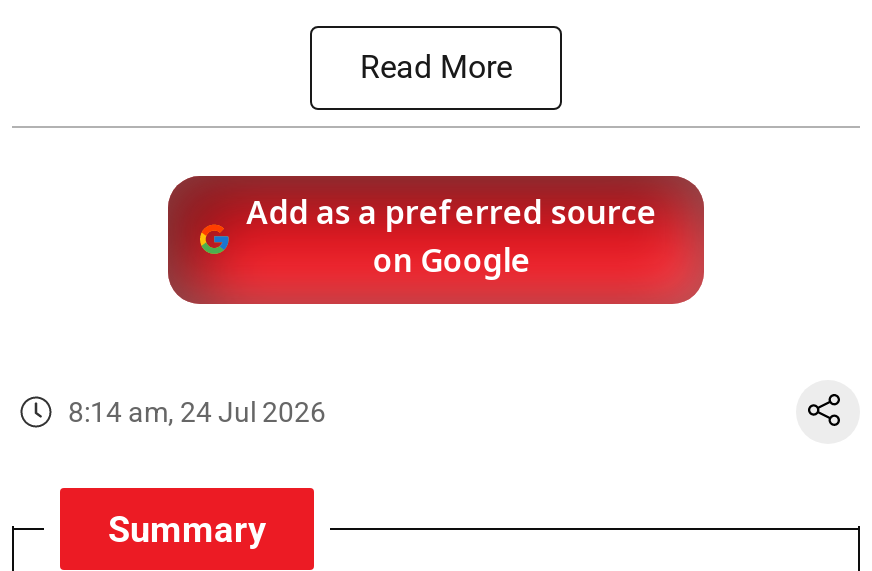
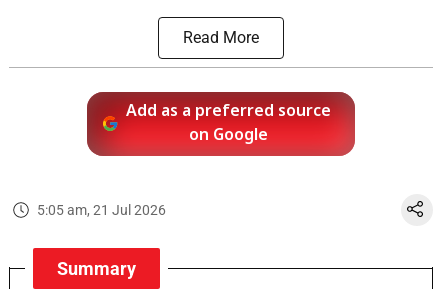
[68,396,326,428] 8:14 am, 24 Jul 2026 -> [37,202,166,218] 5:05 am, 21 Jul 2026

